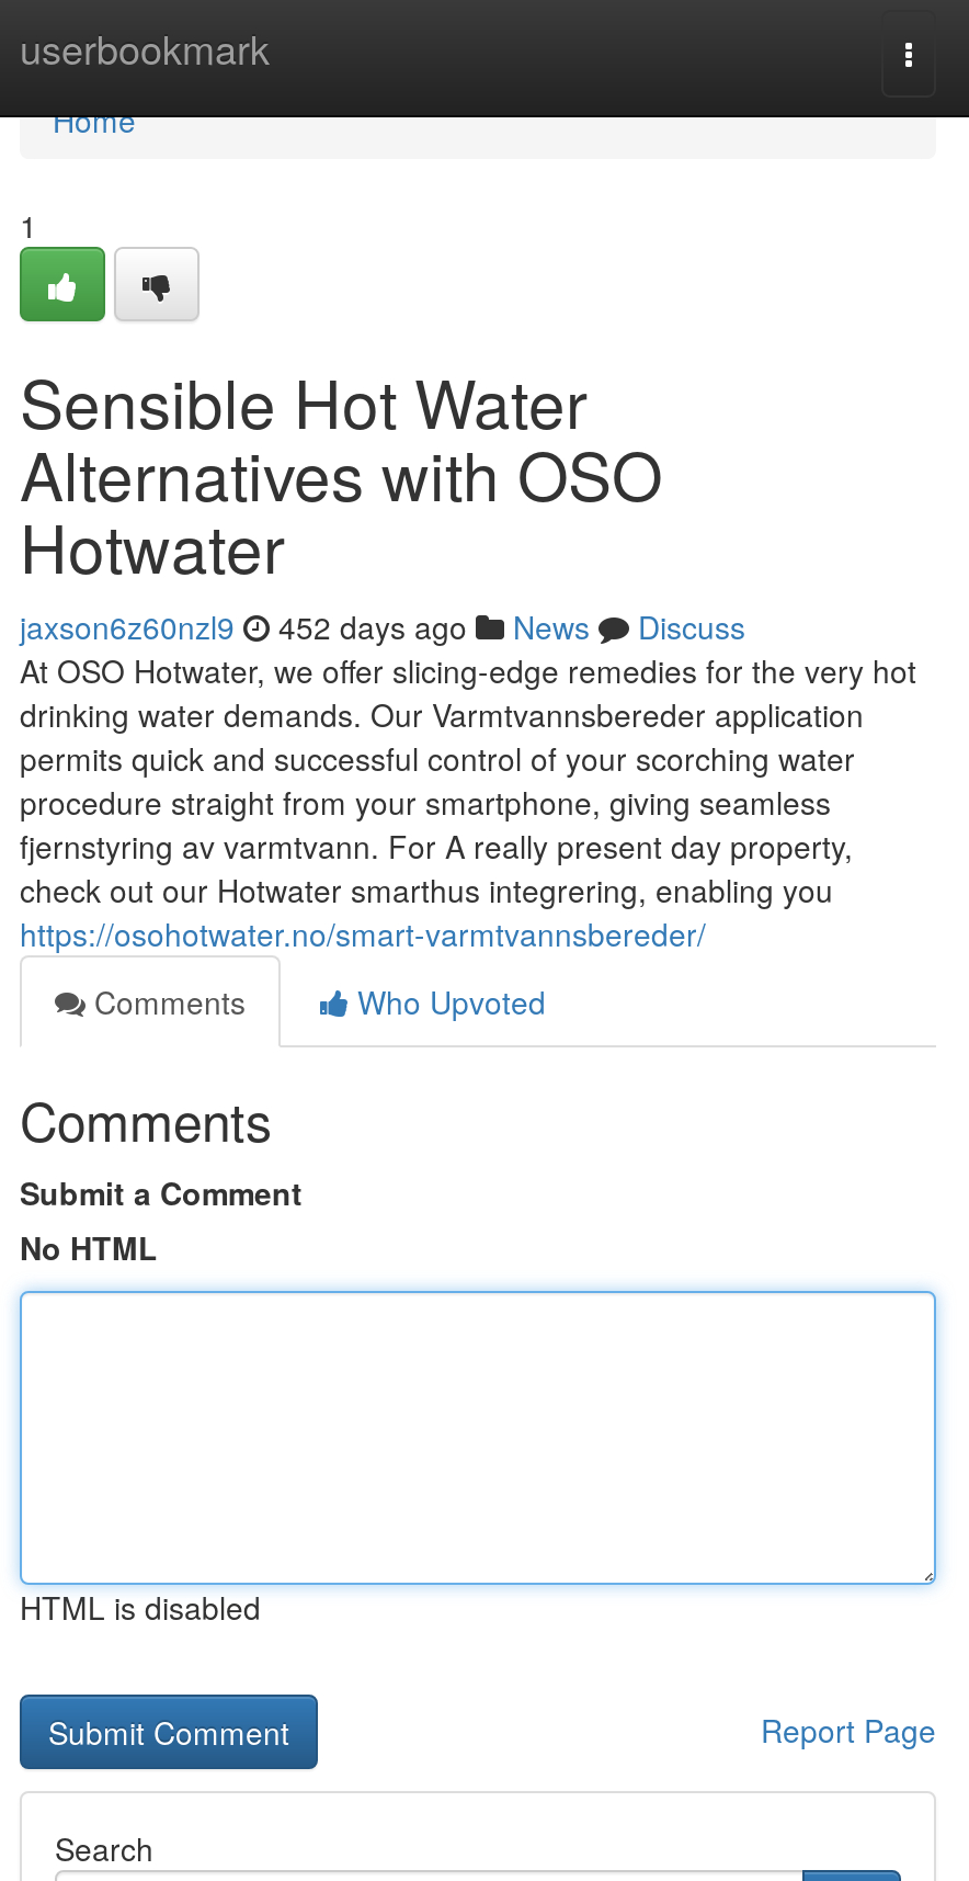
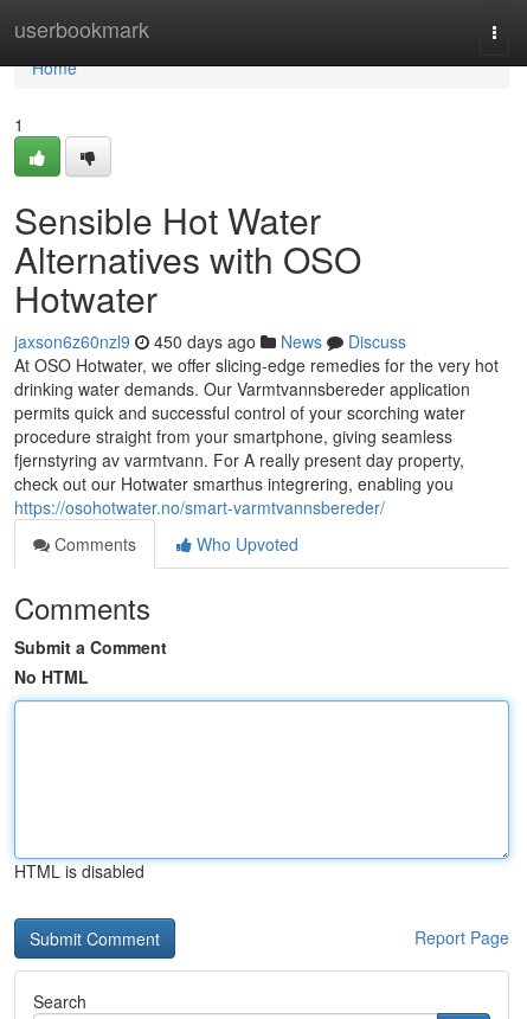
[20,604,745,648] jaxson6z60nzl9 452 days ago News Discuss -> [14,329,406,353] jaxson6z60nzl9 450 days ago News Discuss

